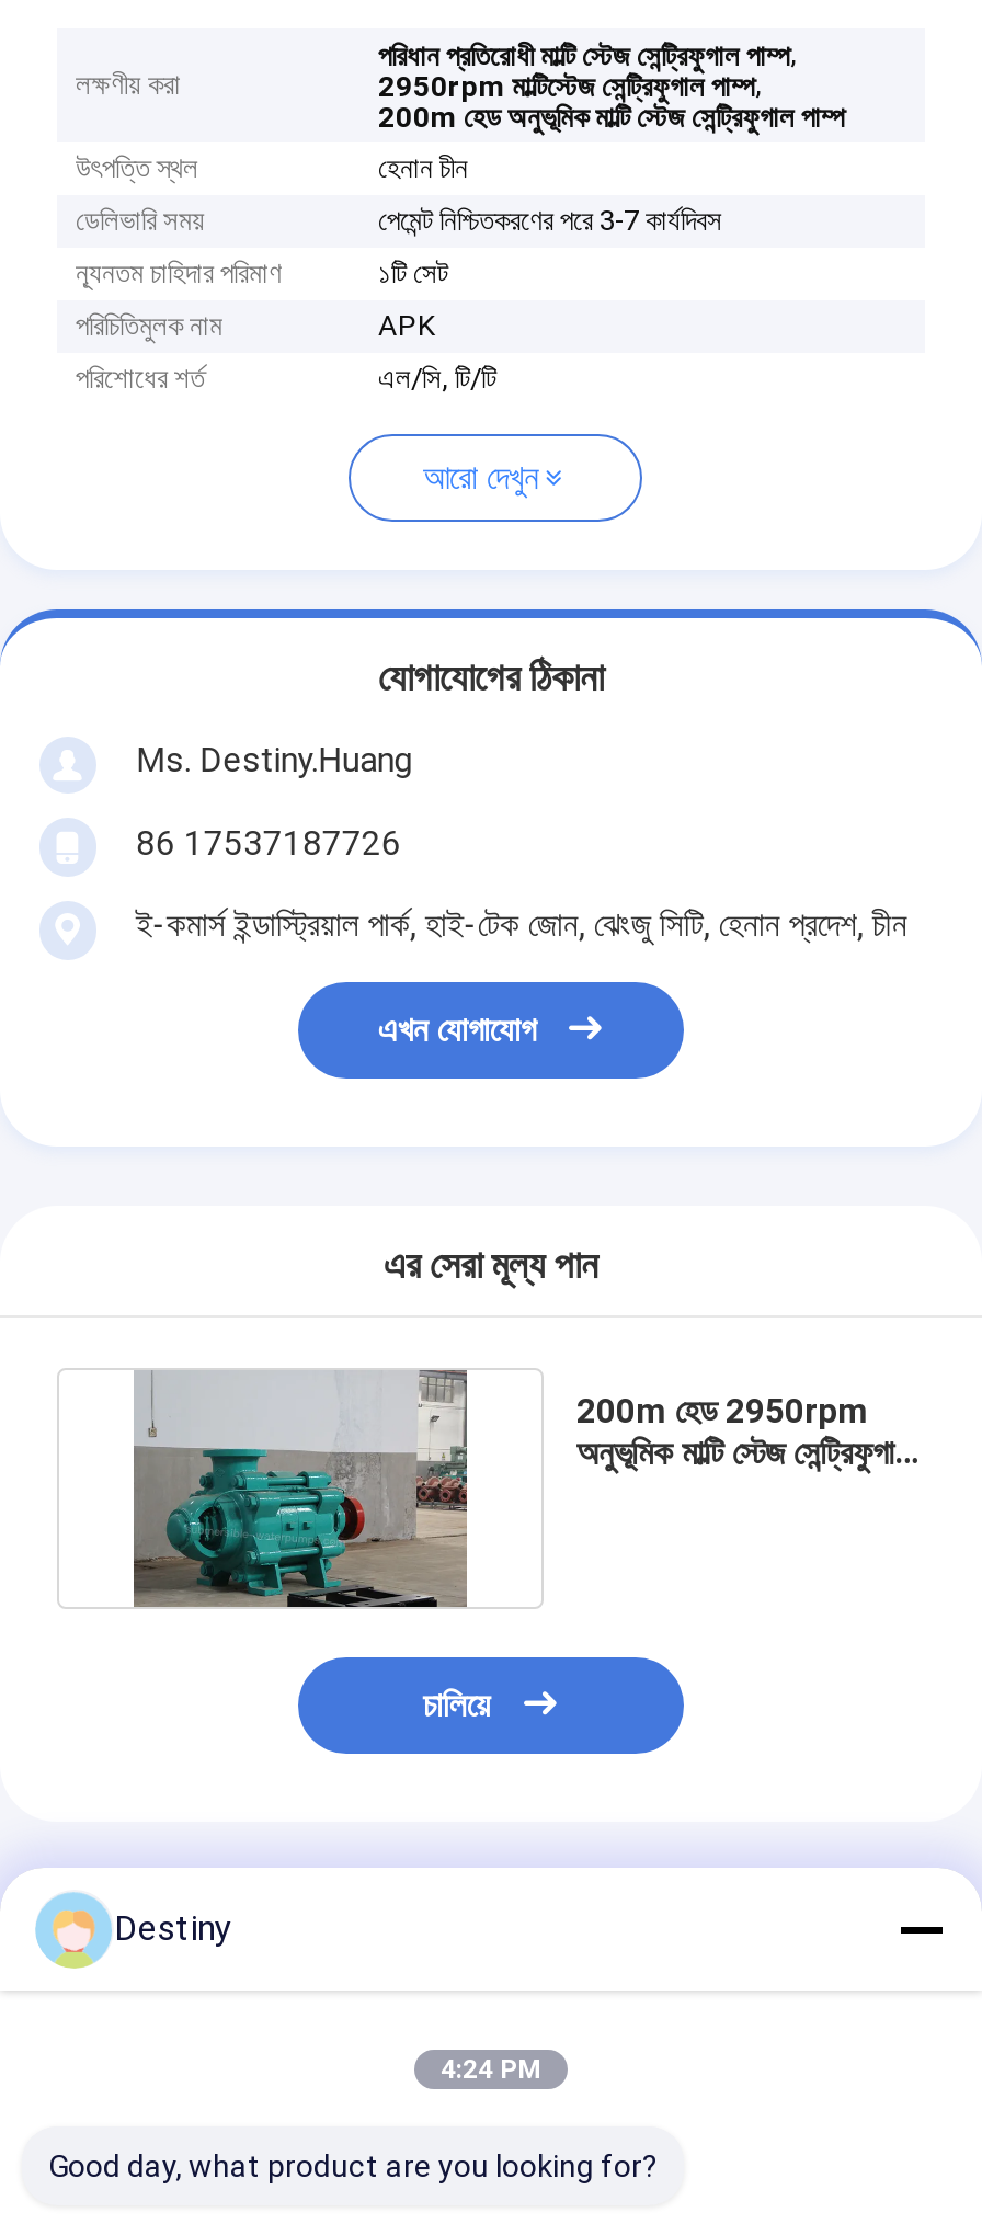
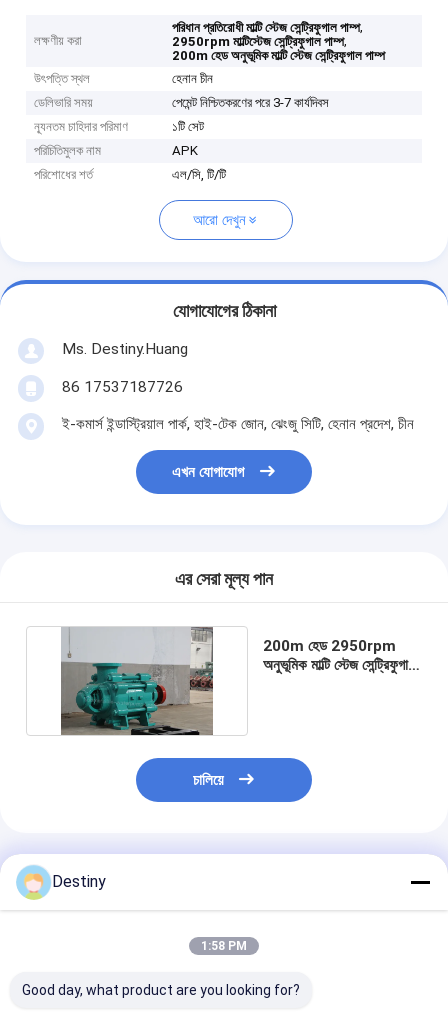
[441,2054,541,2085] 4:24 PM -> [201,939,247,953] 1:58 PM

